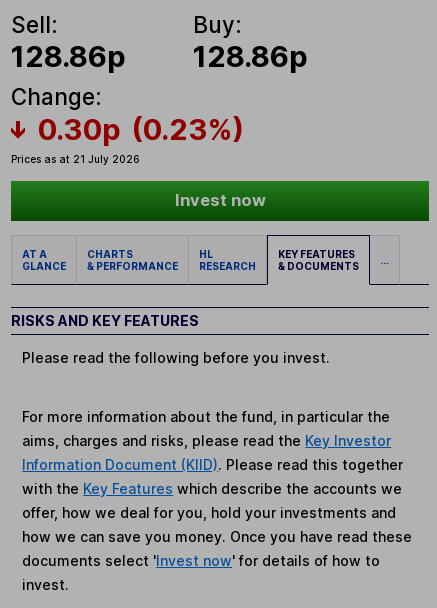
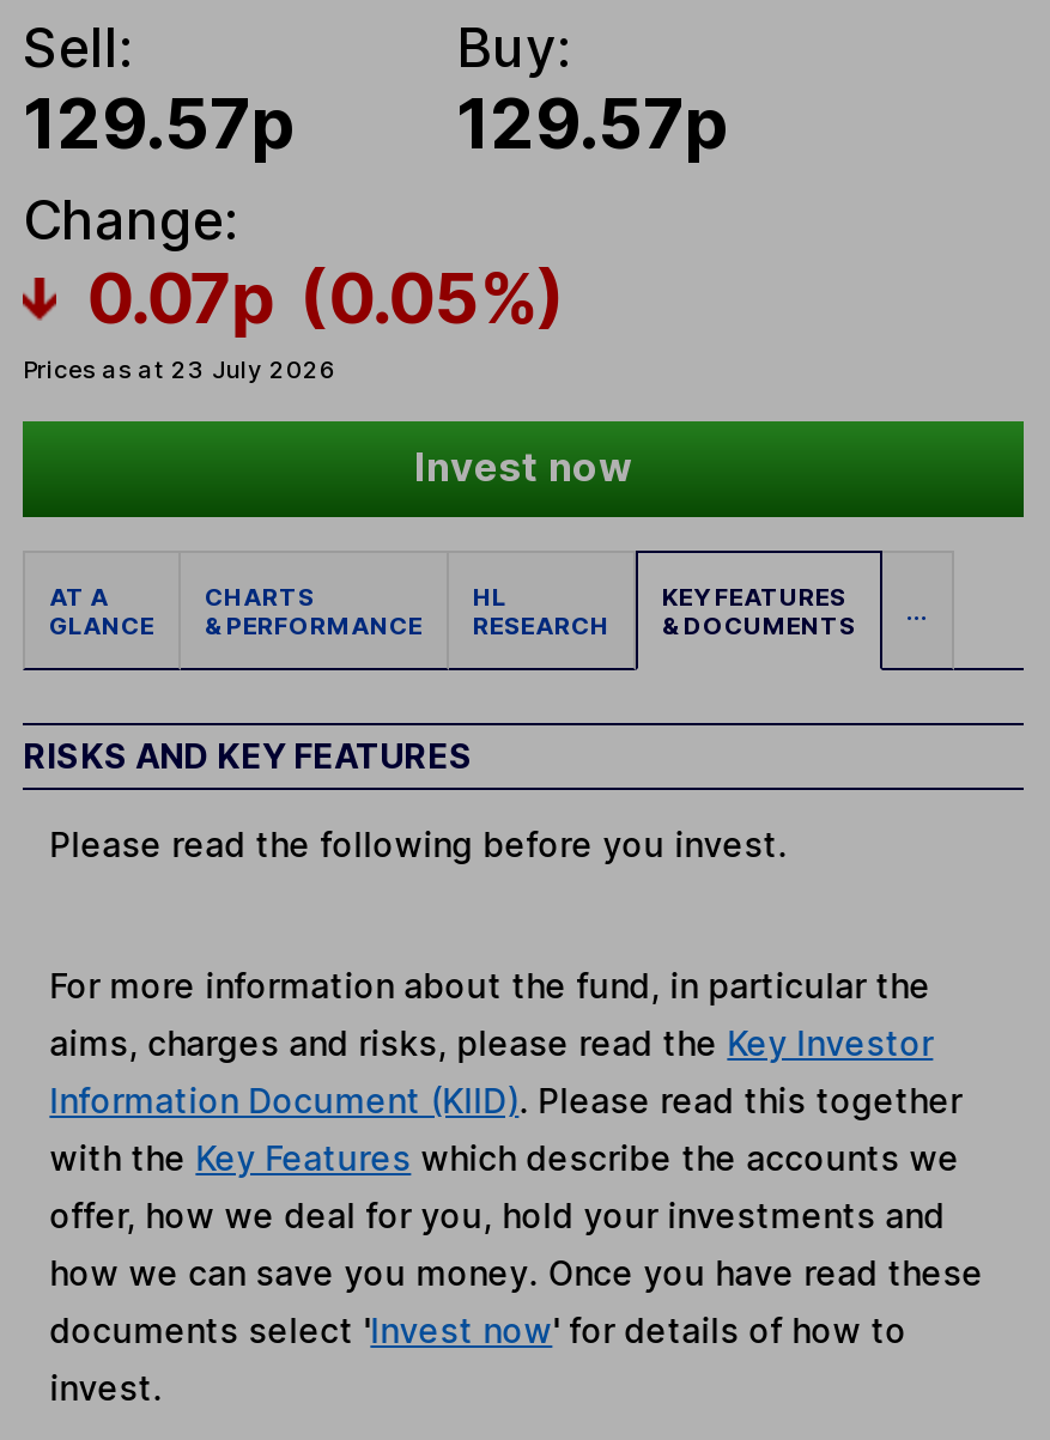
[11,39,126,74] 128.86p -> [23,83,296,166] 129.57p
[193,39,308,74] 128.86p -> [456,83,729,166] 129.57p
[11,112,244,165] 0.30p (0.23%) | Prices as at 21 July 2026 -> [23,255,565,383] 0.07p (0.05%) | Prices as at 23 July 2026

